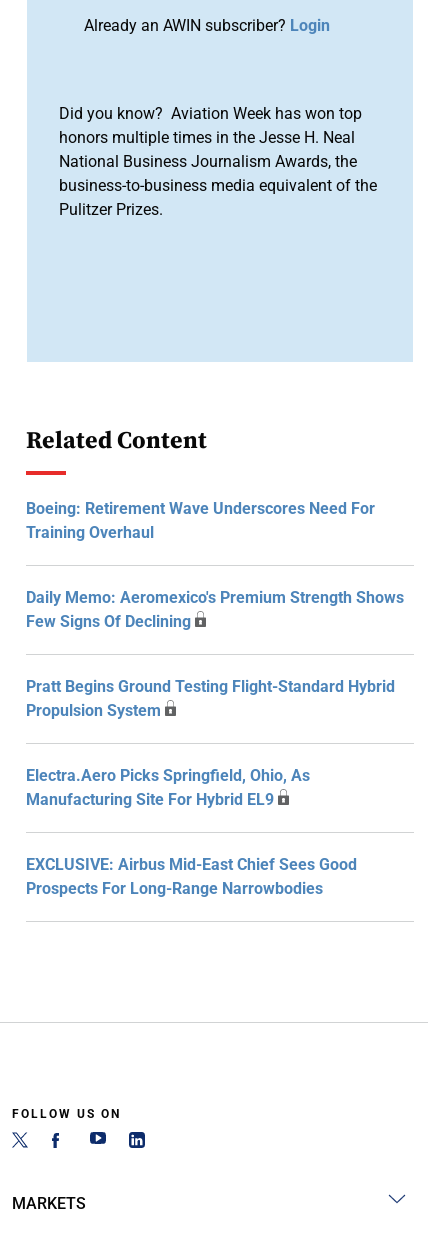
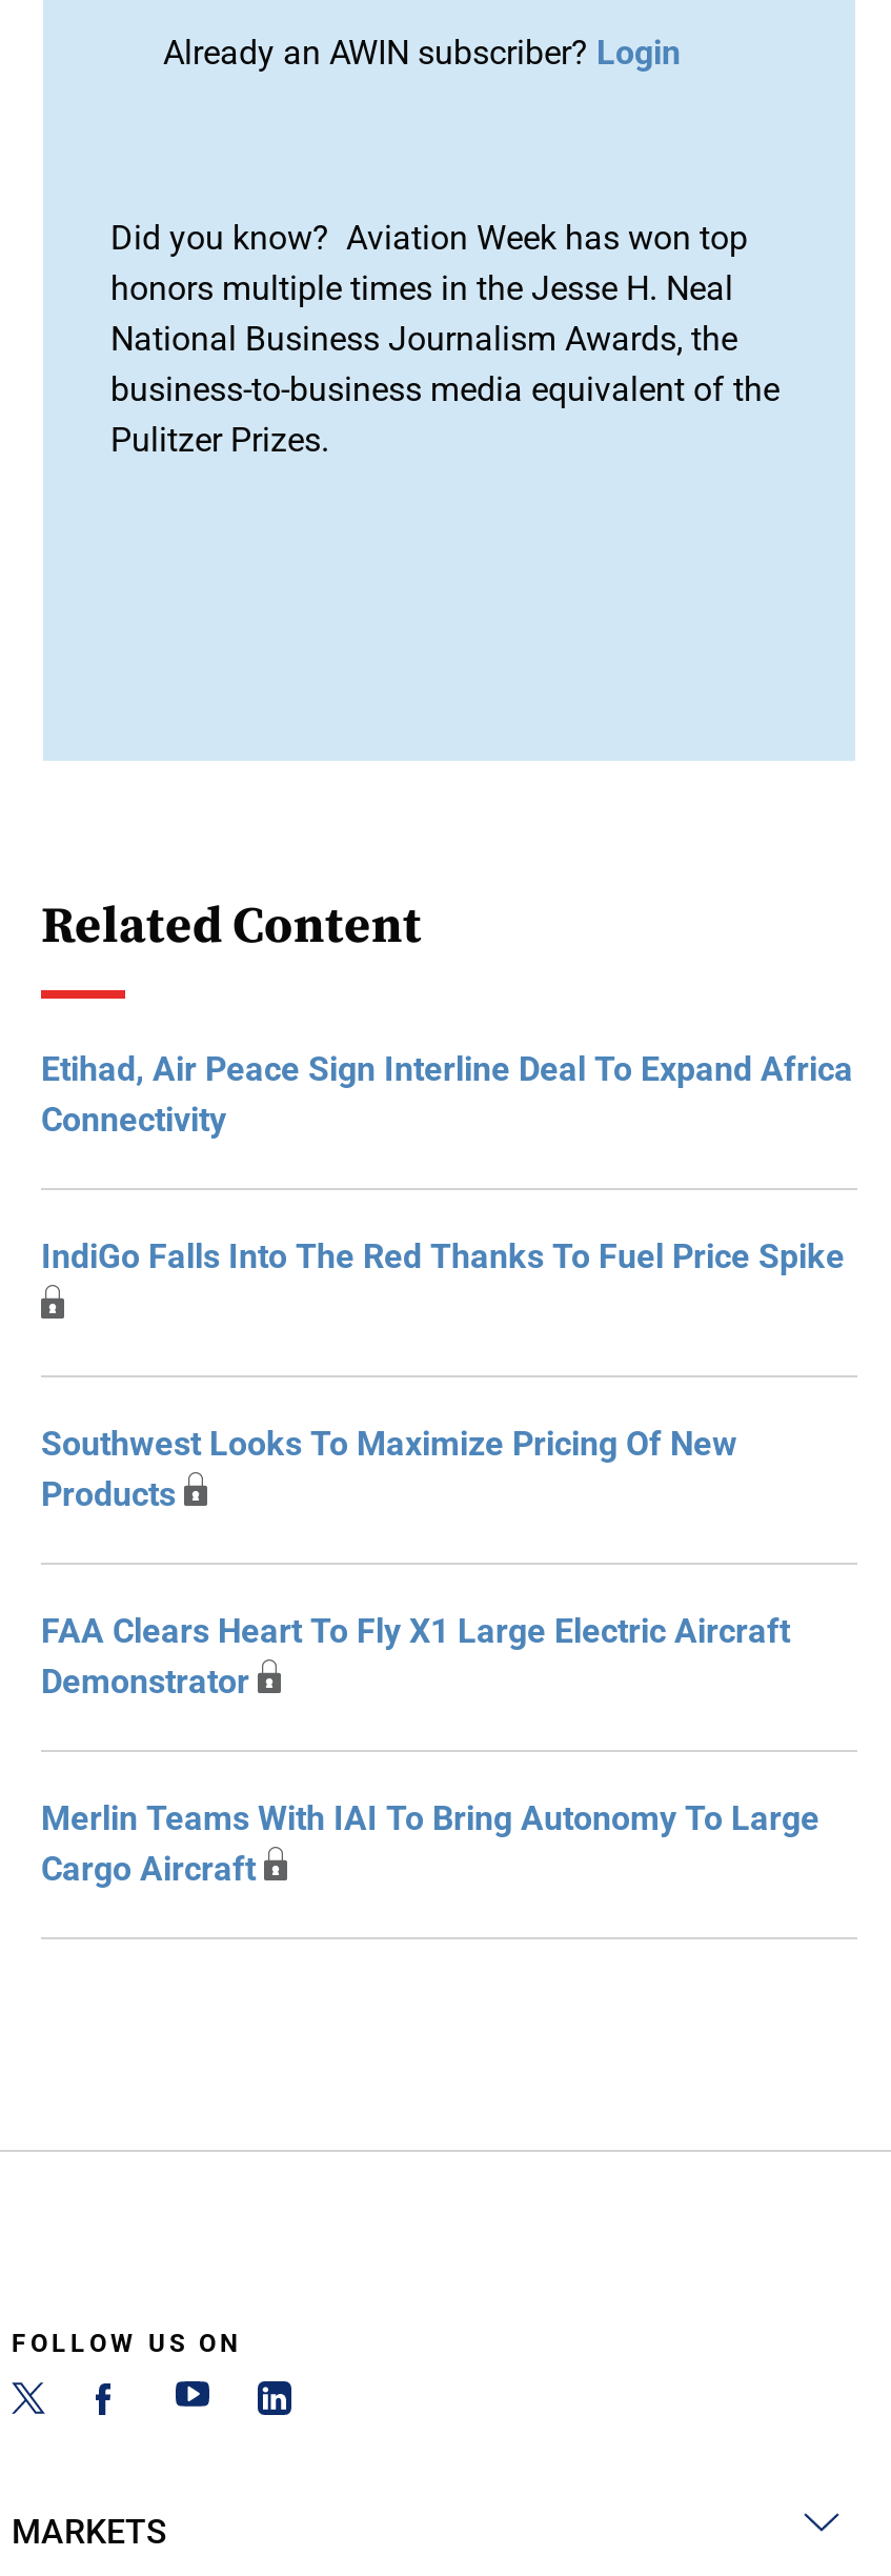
[26,499,375,542] Boeing: Retirement Wave Underscores Need For | Training Overhaul -> [41,1049,853,1140] Etihad, Air Peace Sign Interline Deal To Expand Africa | Connectivity
[26,588,404,631] Daily Memo: Aeromexico's Premium Strength Shows | Few Signs Of Declining -> [41,1236,845,1276] IndiGo Falls Into The Red Thanks To Fuel Price Spike
[26,677,395,720] Pratt Begins Ground Testing Flight-Standard Hybrid | Propulsion System -> [41,1424,737,1514] Southwest Looks To Maximize Pricing Of New | Products
[26,766,310,809] Electra.aero Picks Springfield, Ohio, As | Manufacturing Site For Hybrid EL9 -> [41,1611,790,1702] FAA Clears Heart To Fly X1 Large Electric Aircraft | Demonstrator
[26,855,357,898] EXCLUSIVE: Airbus Mid-East Chief Sees Good | Prospects For Long-Range Narrowbodies -> [41,1798,819,1889] Merlin Teams With IAI To Bring Autonomy To Large | Cargo Aircraft

